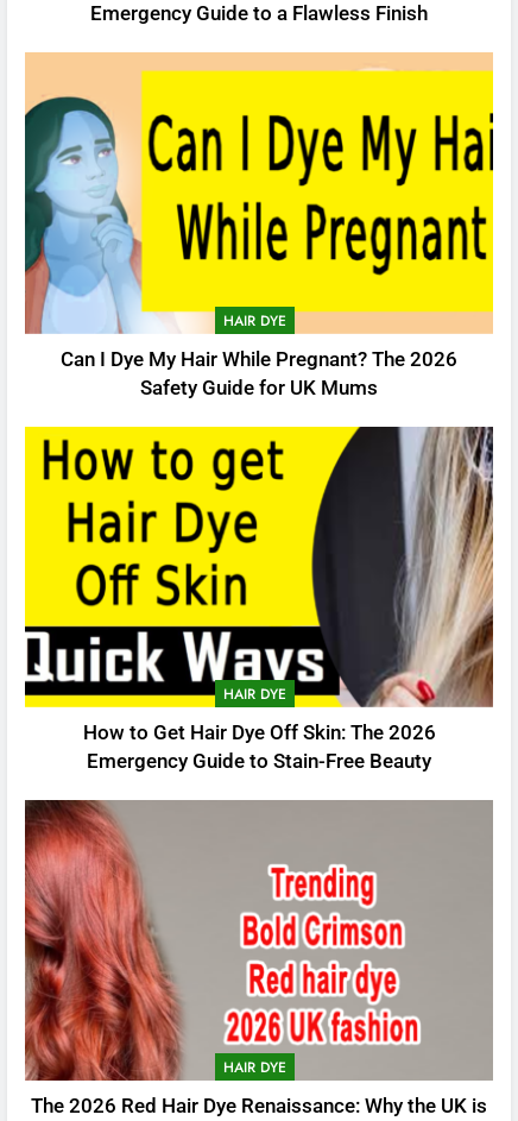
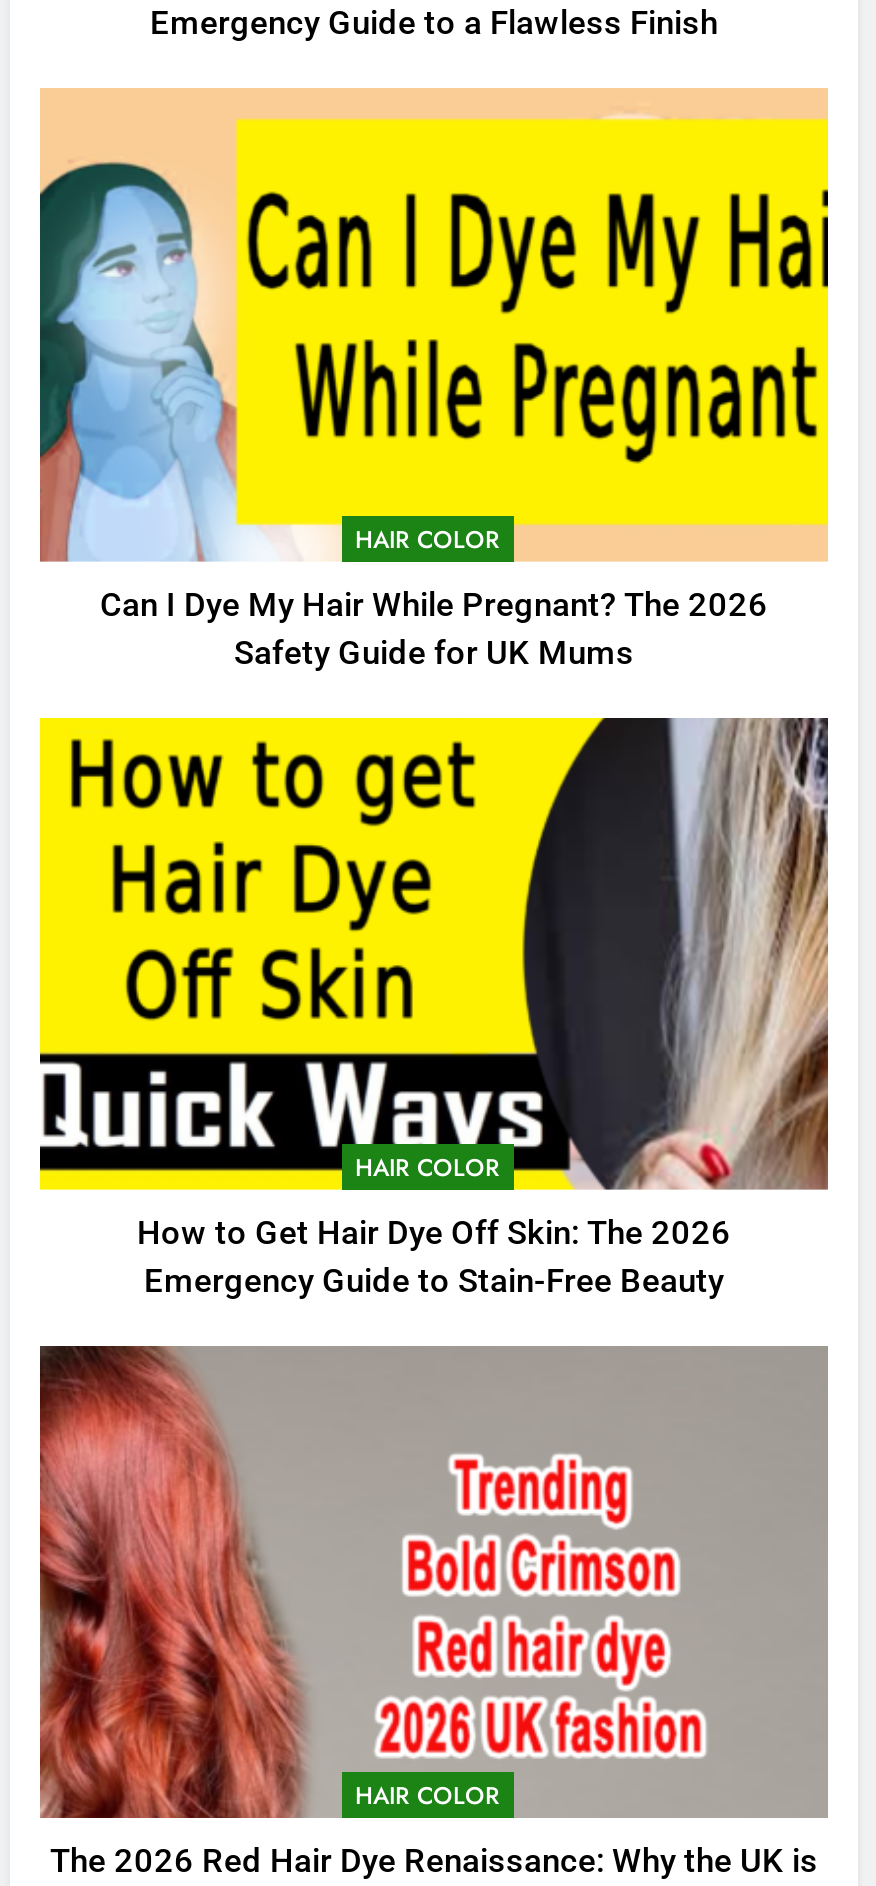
[223,310,286,331] HAIR DYE -> [355,521,499,557] HAIR COLOR
[223,684,286,705] HAIR DYE -> [355,1150,499,1186] HAIR COLOR
[223,1057,286,1079] HAIR DYE -> [355,1779,499,1815] HAIR COLOR

